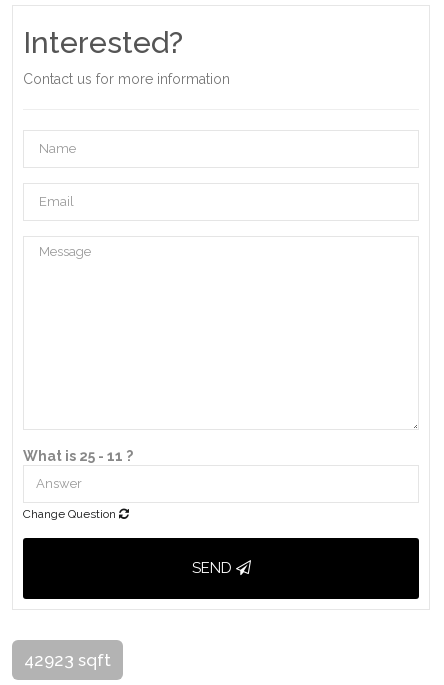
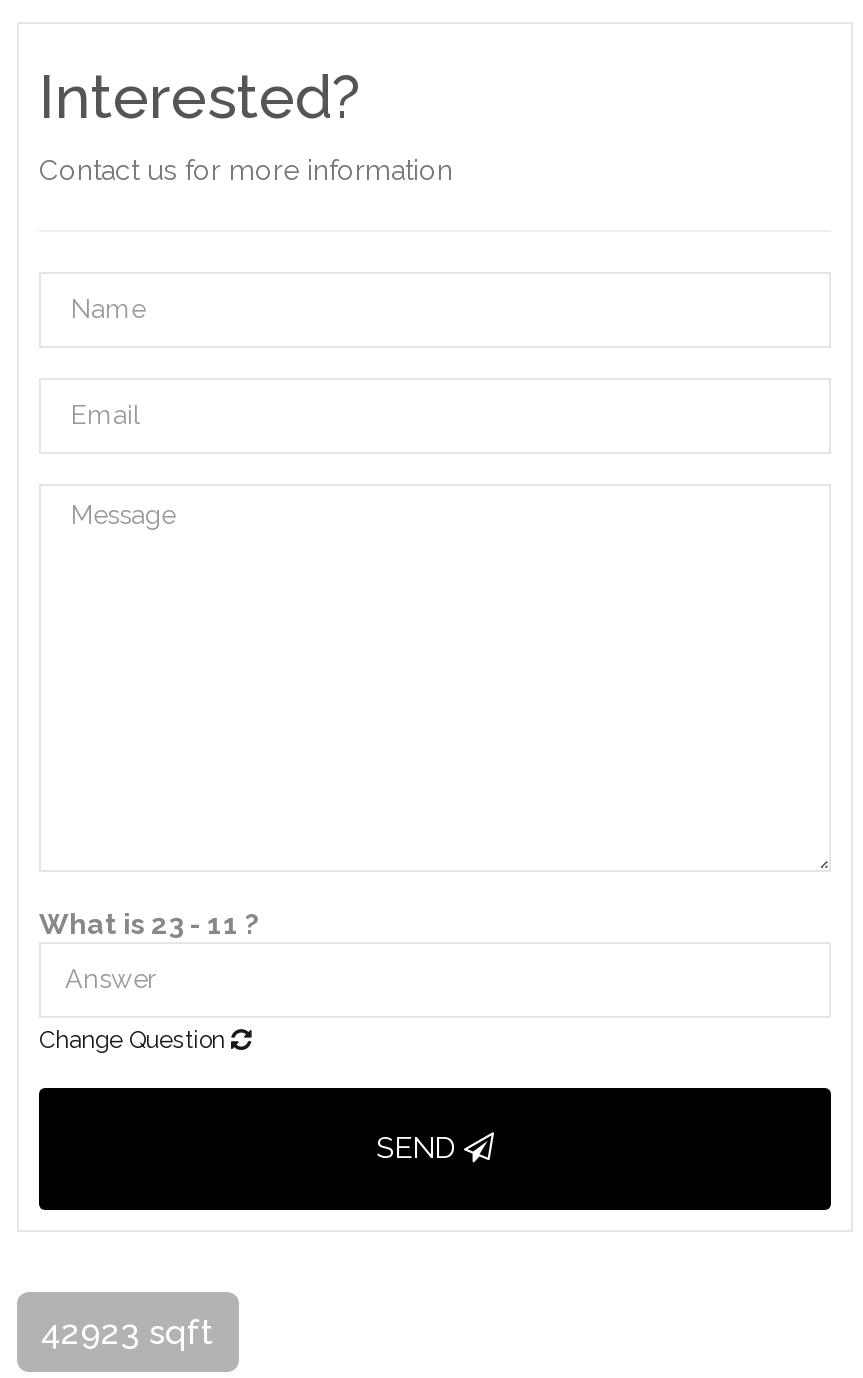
[23,448,133,464] What is 25 - 11 ? -> [39,908,259,940] What is 23 - 11 ?

